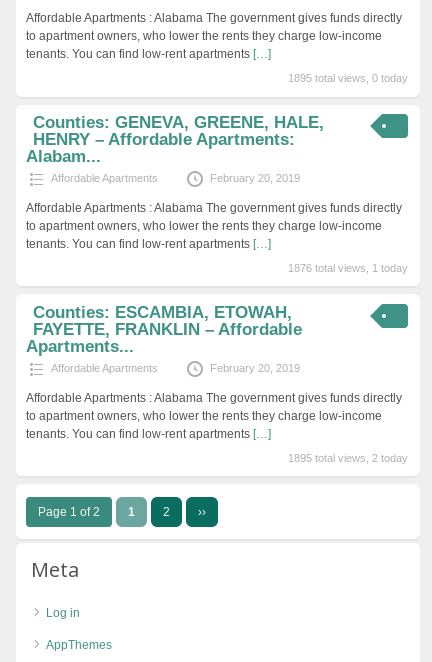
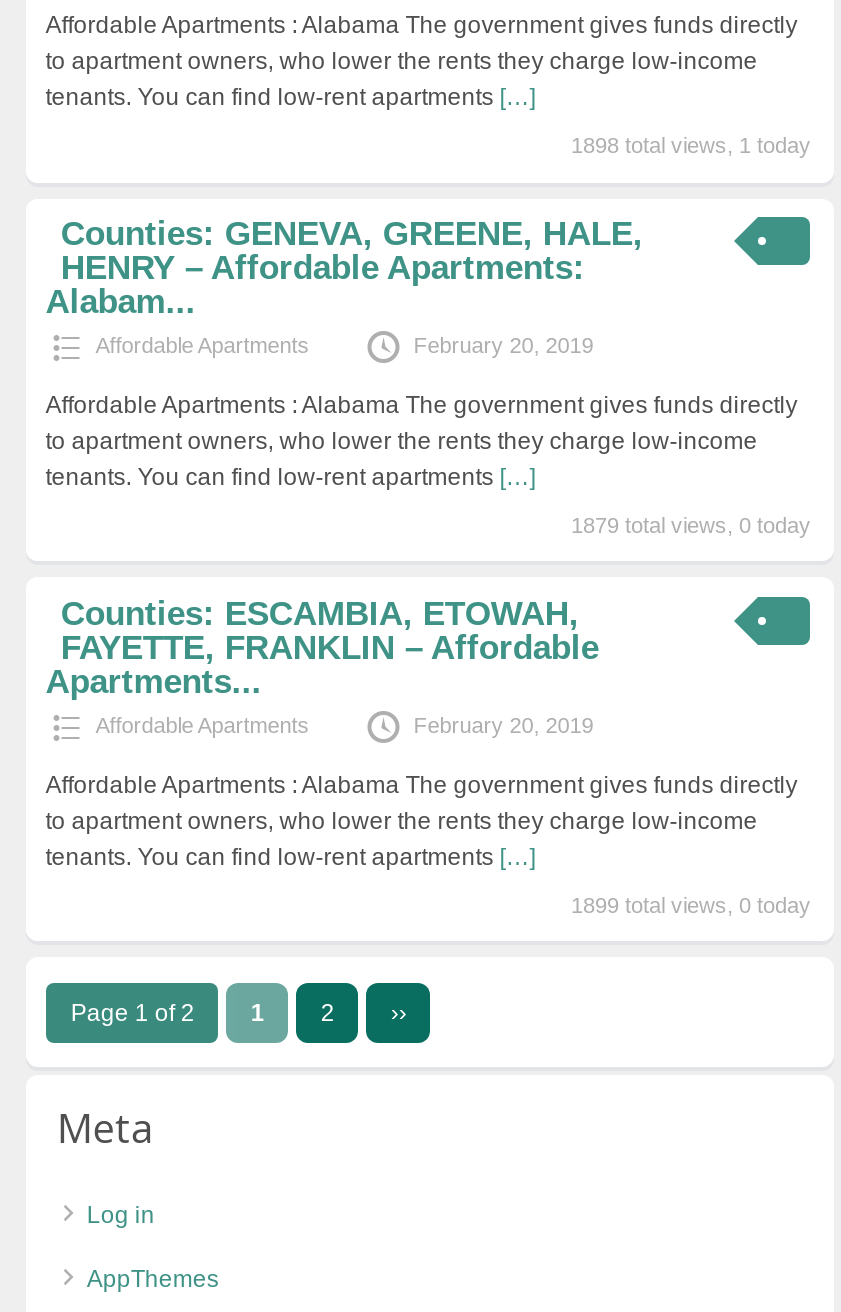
[288,72,408,84] 1895 total views, 0 today -> [571,133,811,157] 1898 total views, 1 today
[288,262,408,274] 1876 total views, 1 today -> [571,513,811,537] 1879 total views, 0 today
[288,452,408,464] 1895 total views, 2 today -> [571,892,811,916] 1899 total views, 0 today

